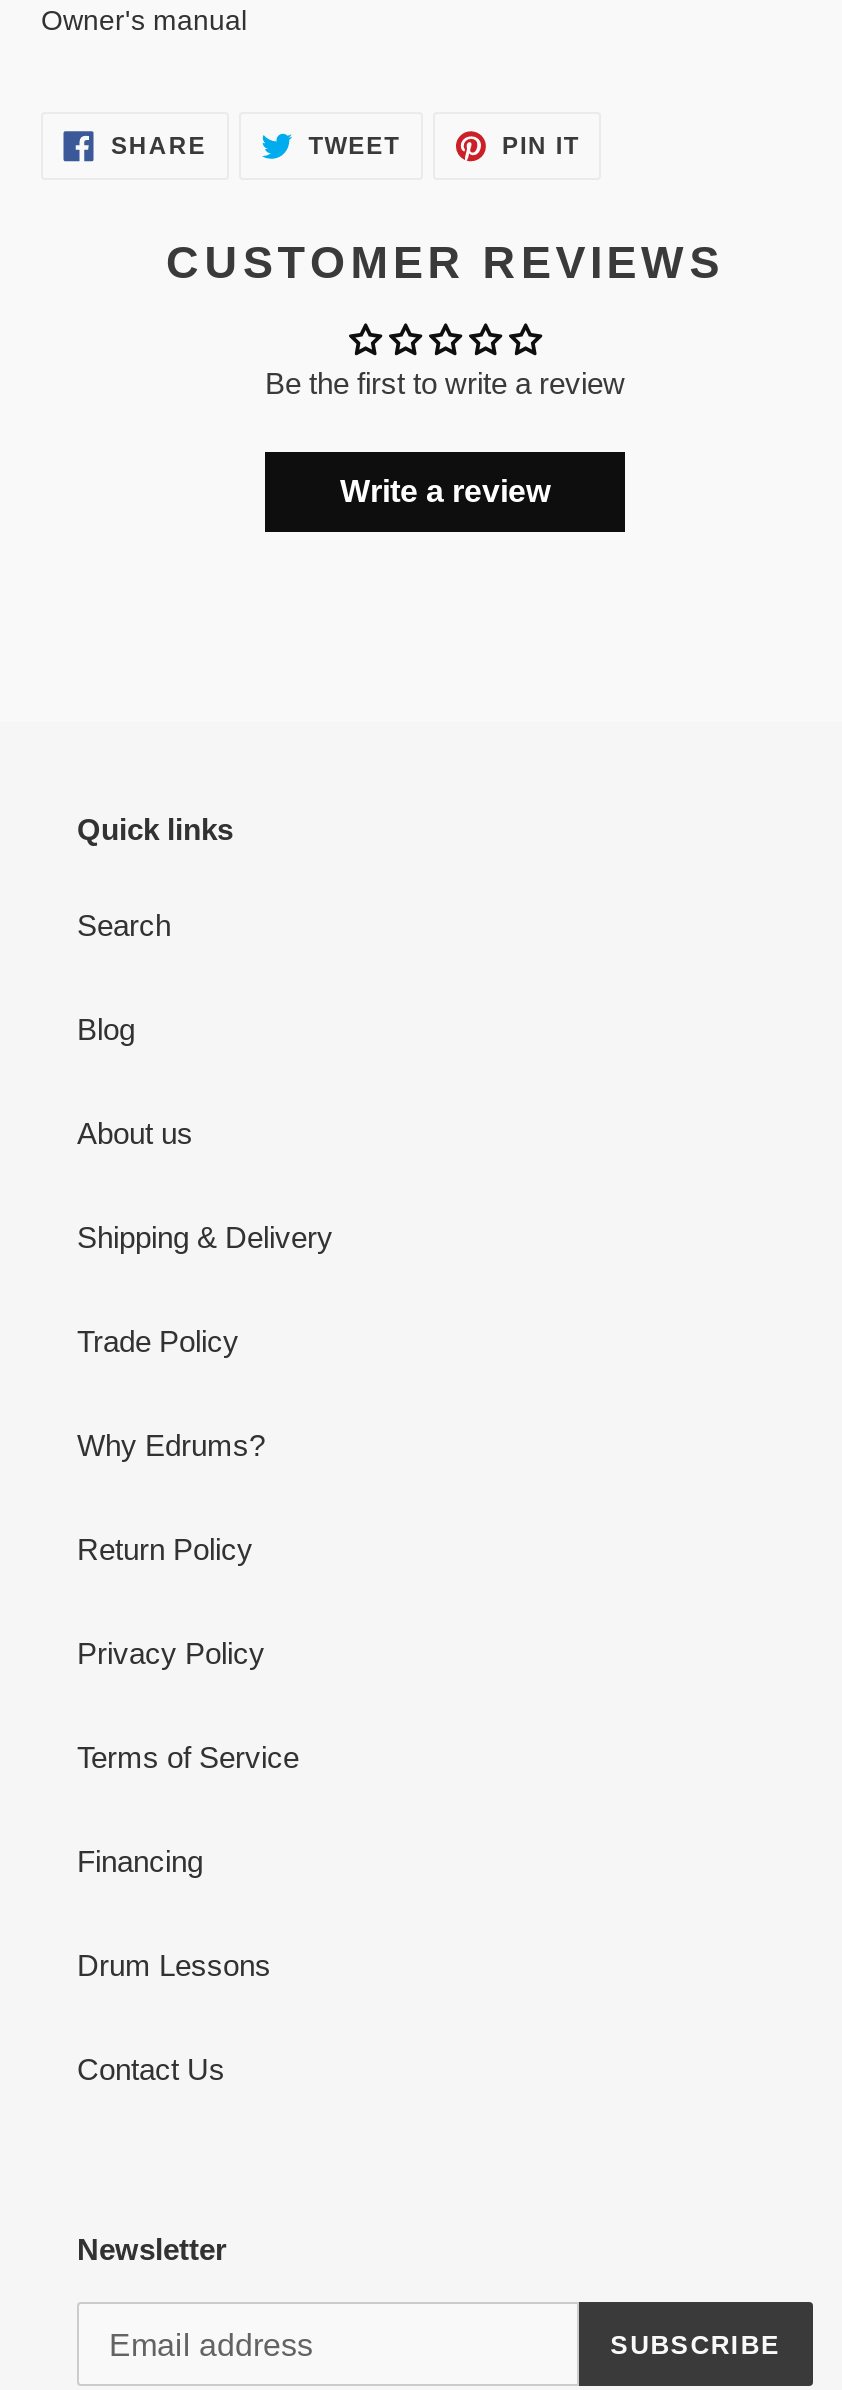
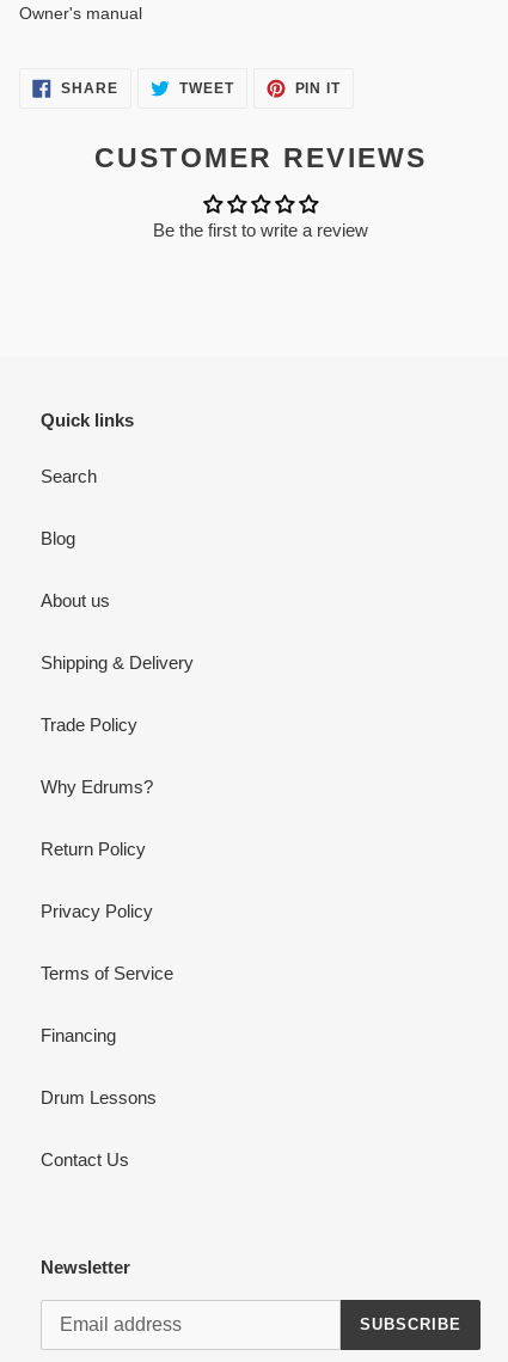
[340,475,550,509] Write a review -> none

